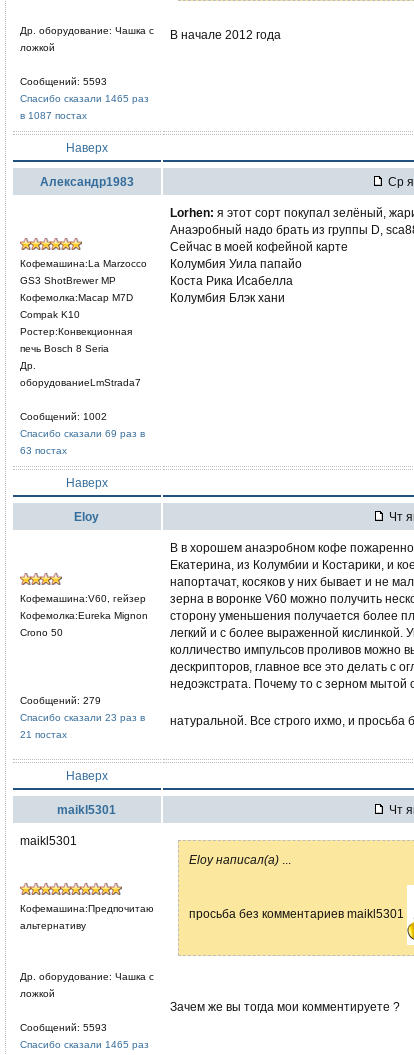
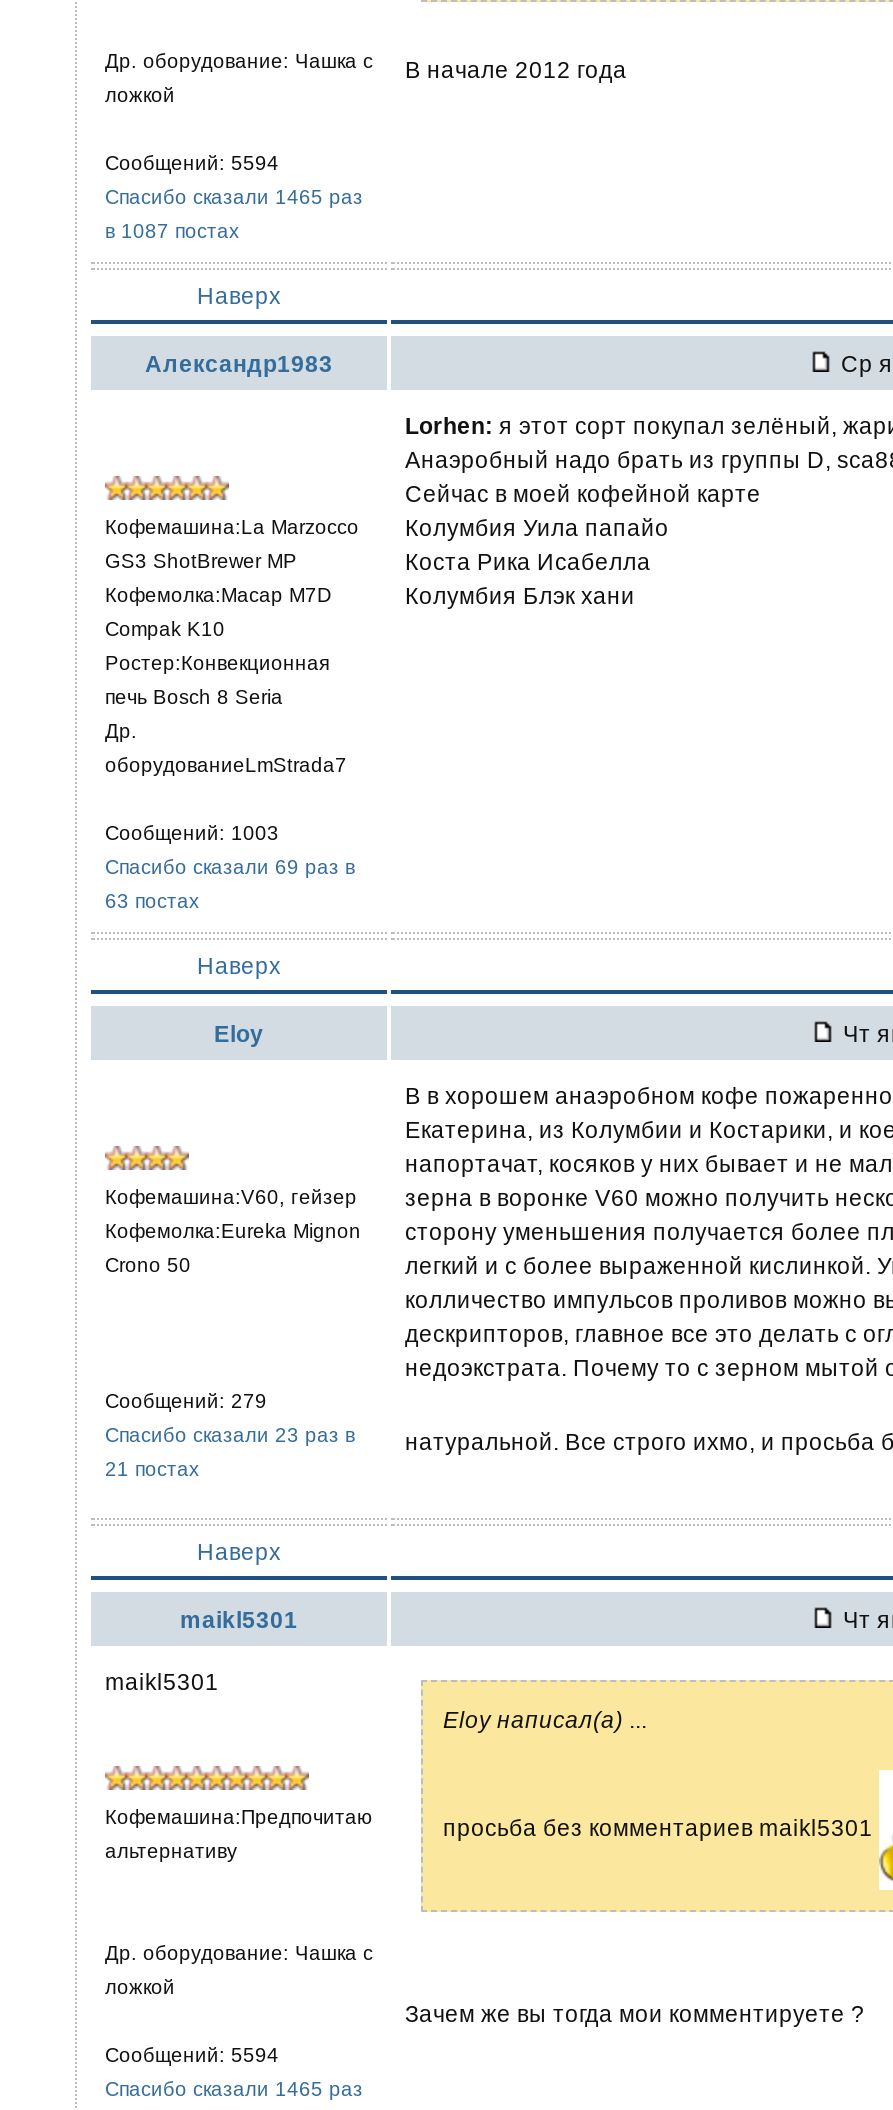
[20,76,107,87] Сообщений: 5593 -> [105,152,279,174] Сообщений: 5594
[20,411,107,422] Сообщений: 1002 -> [105,822,279,844] Сообщений: 1003
[20,1022,107,1033] Сообщений: 5593 -> [105,2044,279,2066] Сообщений: 5594

